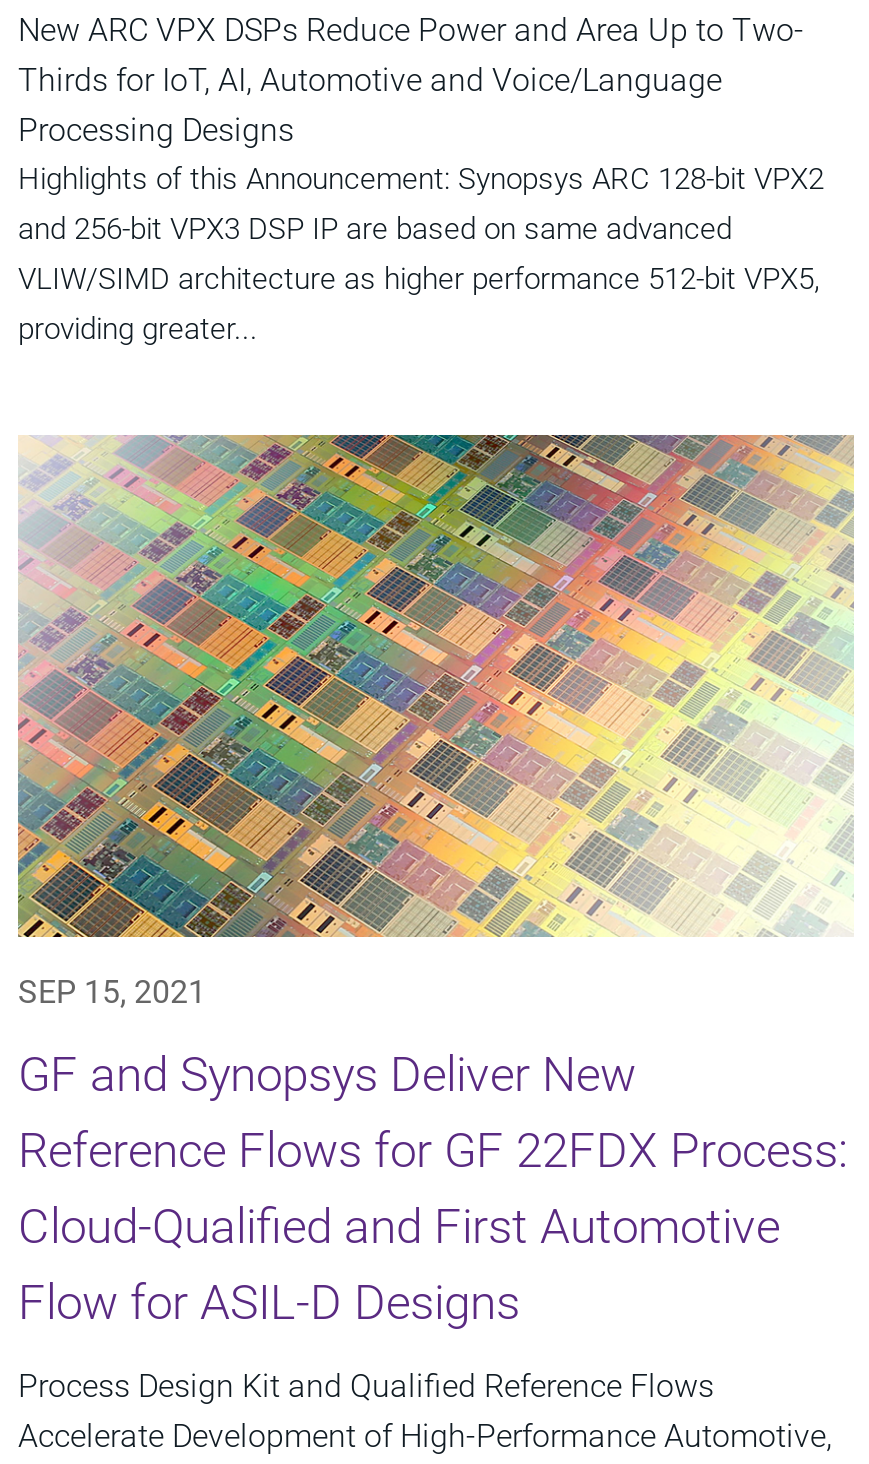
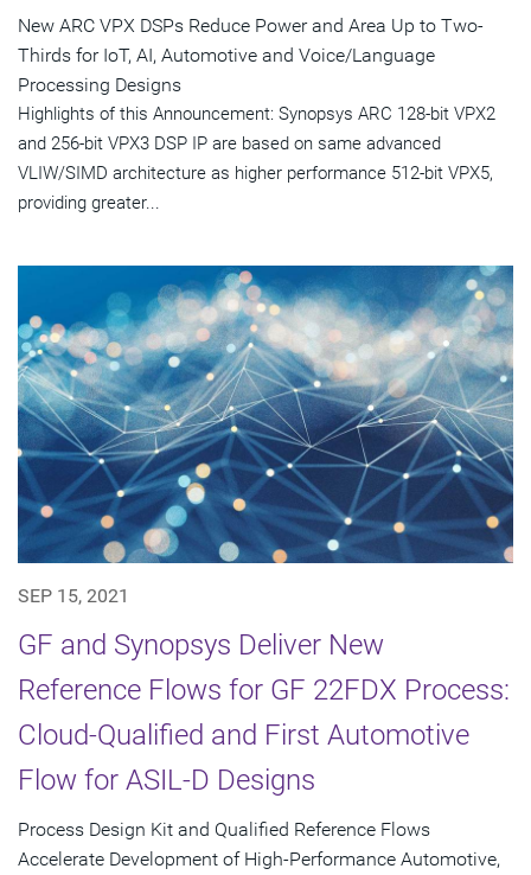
[16,432,856,940] [image] -> [17,264,514,564] [image]

